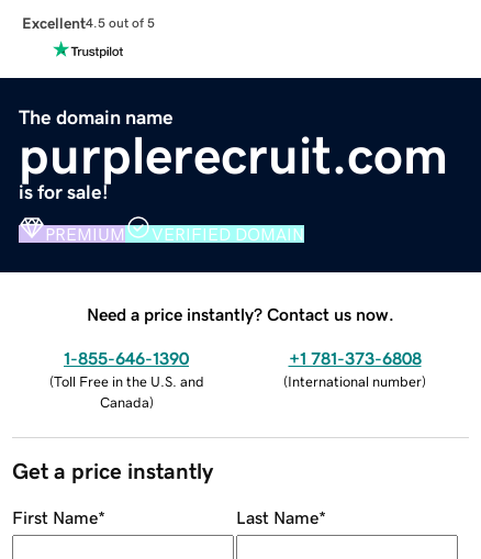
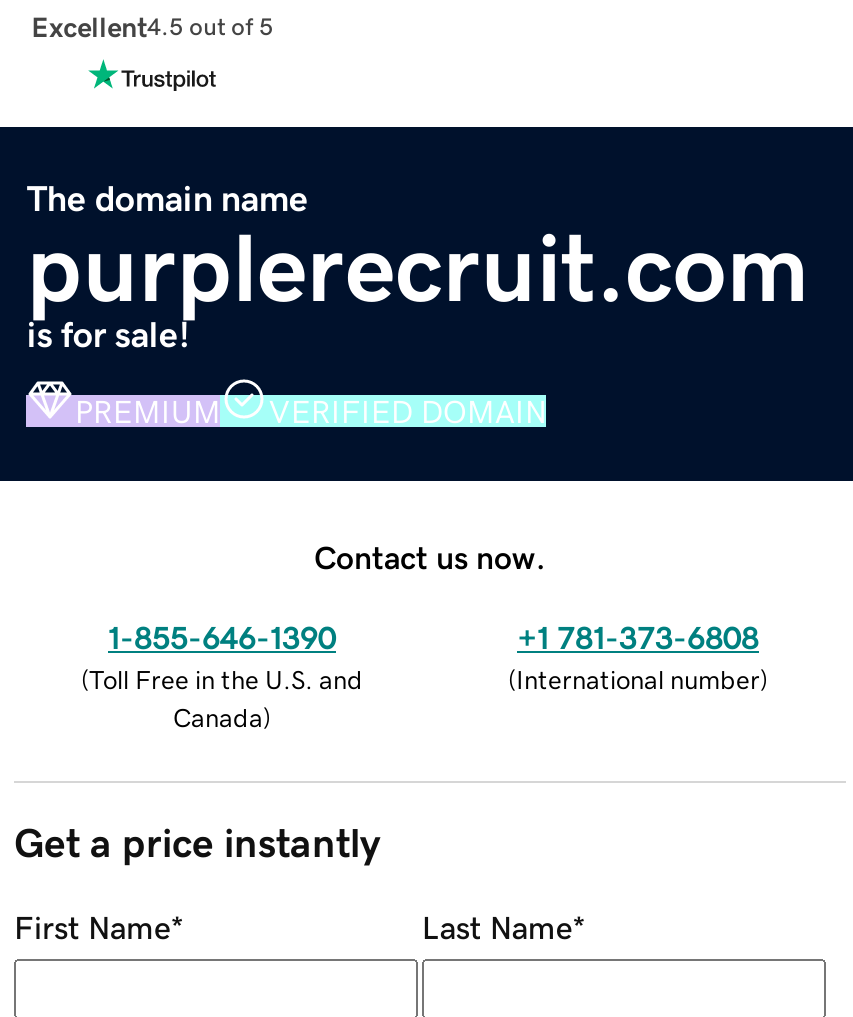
[87,305,394,322] Need a price instantly? Contact us now. -> [314,540,546,572] Contact us now.

